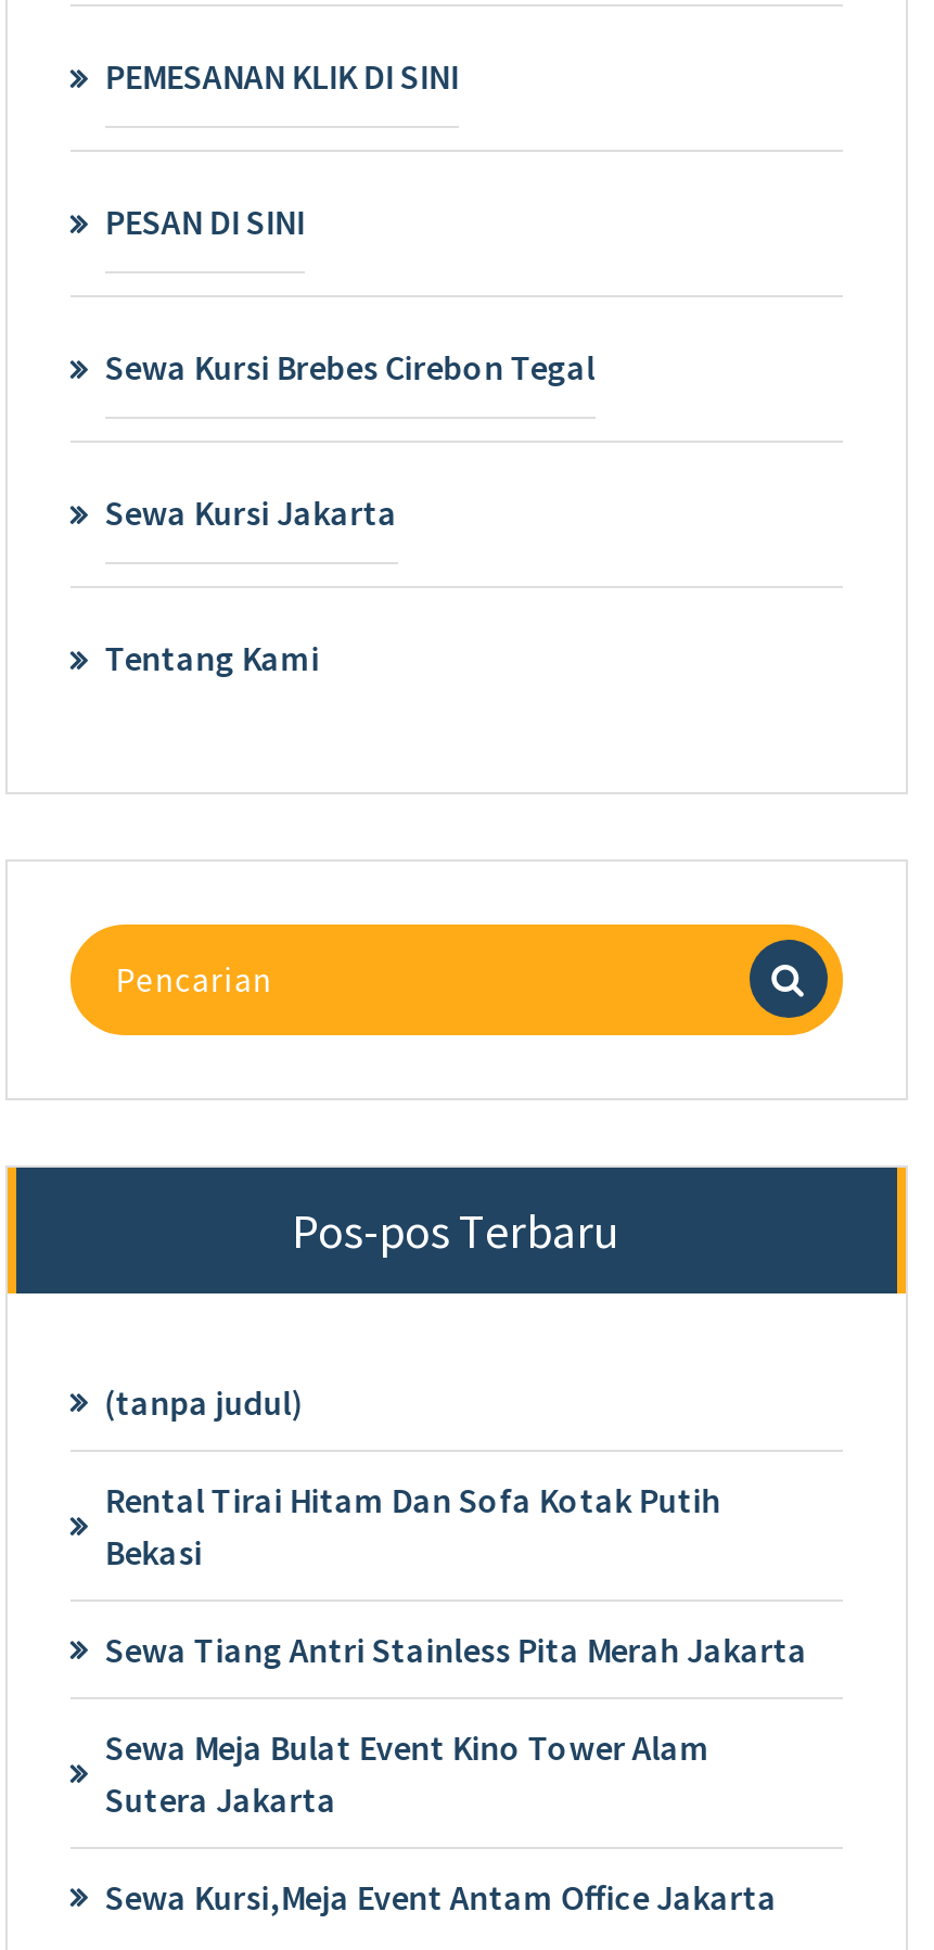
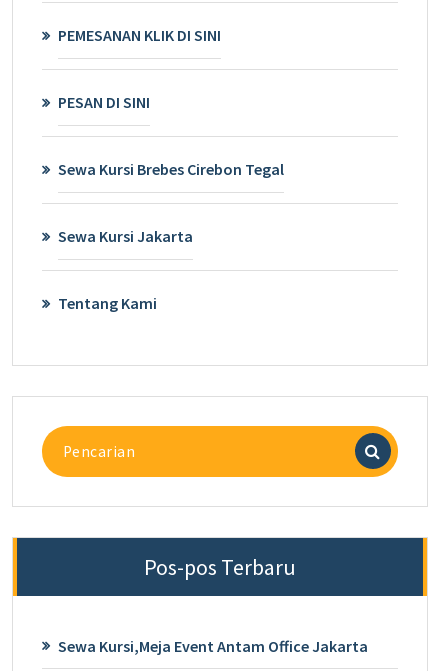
[105,1381,808,1822] (tanpa judul) | Rental Tirai Hitam Dan Sofa Kotak Putih | Bekasi | Sewa Tiang Antri Stainless Pita Merah Jakarta | Sewa Meja Bulat Event Kino Tower Alam | Sutera Jakarta -> none

